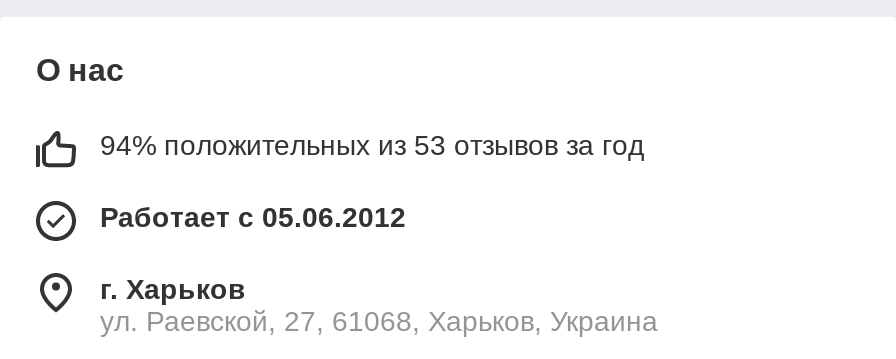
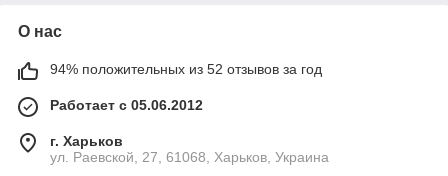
[100,129,644,161] 94% положительных из 53 отзывов за год -> [50,61,322,77] 94% положительных из 52 отзывов за год

